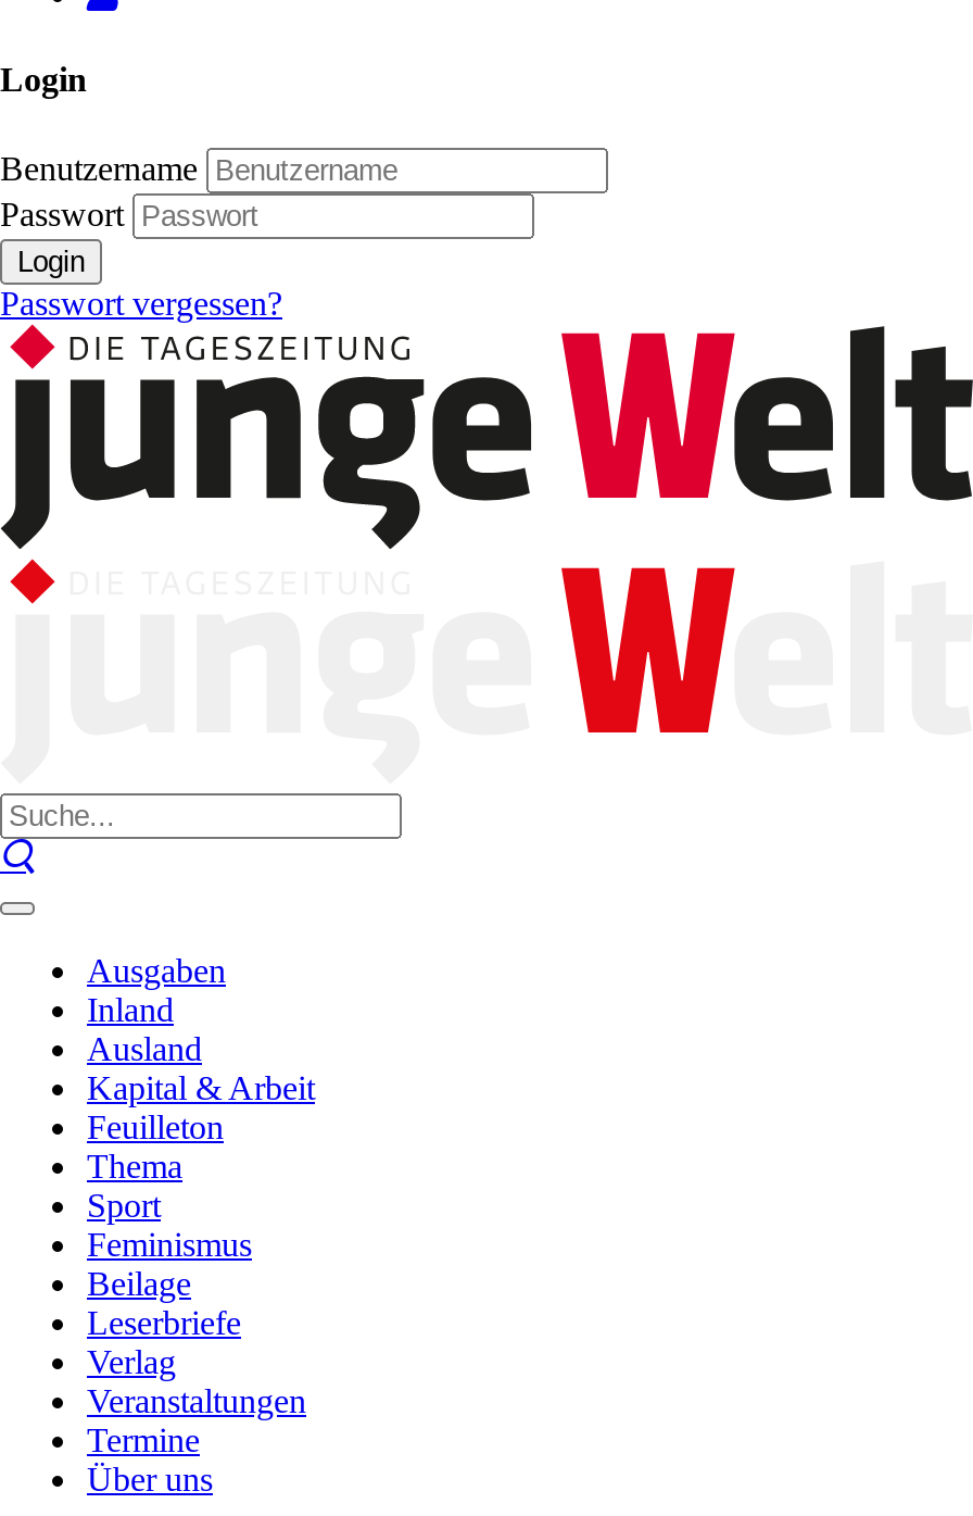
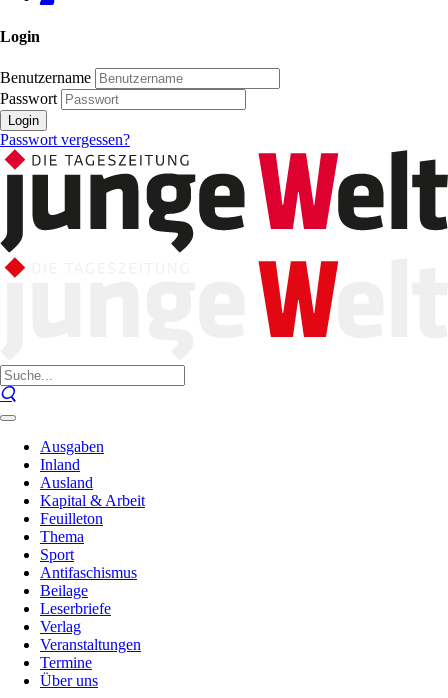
[87,1226,252,1263] Feminismus -> [40,564,137,581] Antifaschismus

